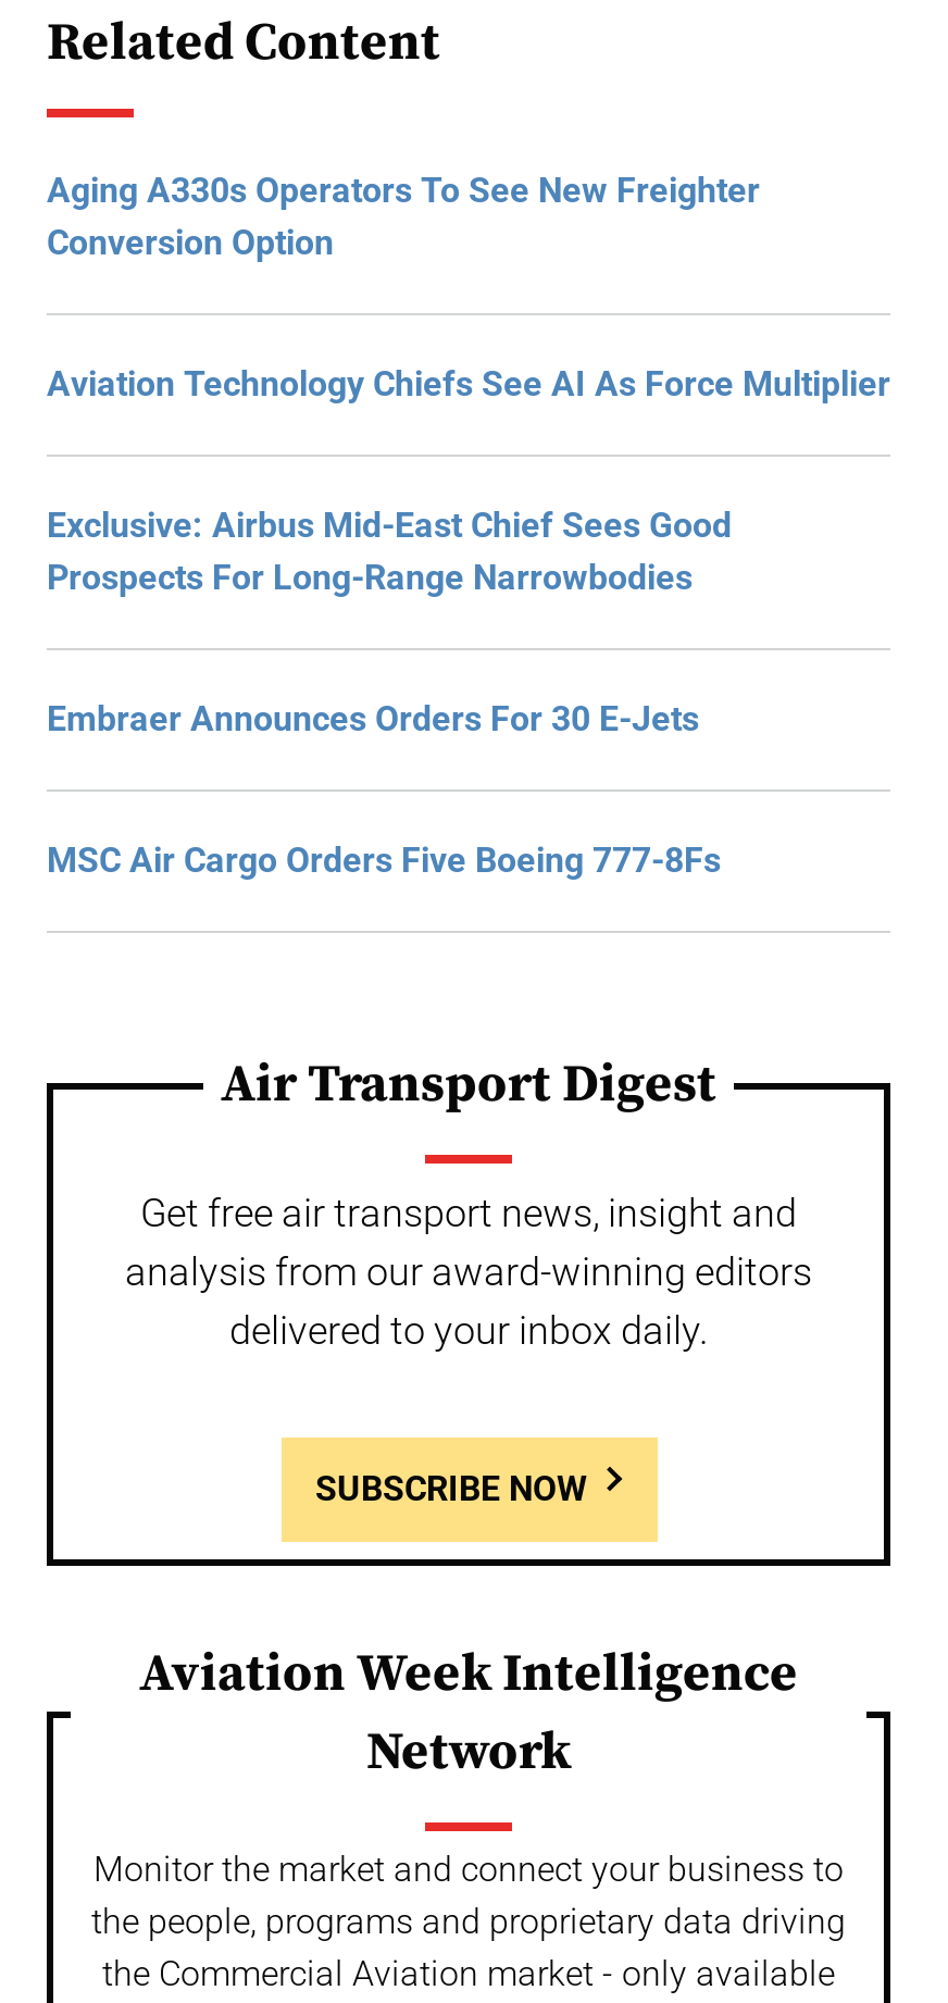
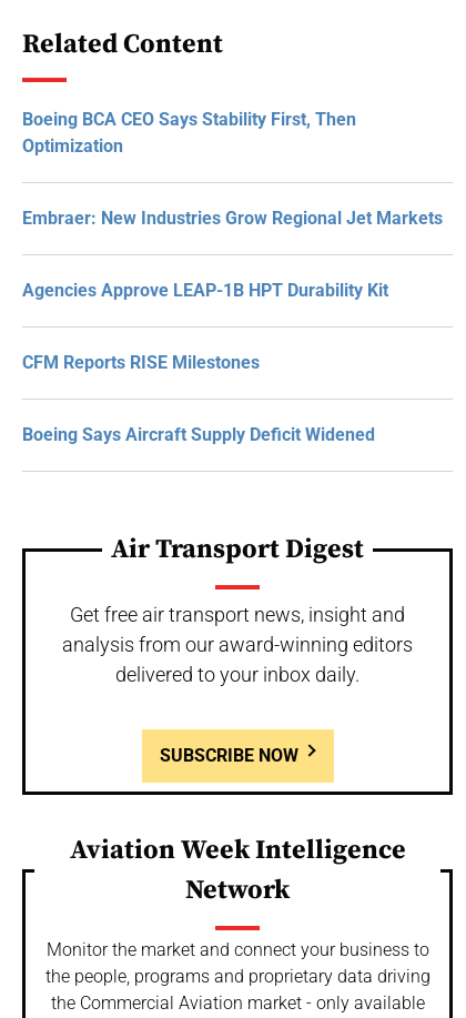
[47,170,760,263] Aging A330s Operators To See New Freighter | Conversion Option -> [22,109,356,157] Boeing BCA CEO Says Stability First, Then | Optimization
[47,363,890,405] Aviation Technology Chiefs See AI As Force Multiplier -> [22,208,443,229] Embraer: New Industries Grow Regional Jet Markets
[47,505,732,598] Exclusive: Airbus Mid-East Chief Sees Good | Prospects For Long-Range Narrowbodies -> [22,280,388,301] Agencies Approve LEAP-1B HPT Durability Kit
[47,698,699,739] Embraer Announces Orders For 30 E-Jets -> [22,352,260,373] CFM Reports RISE Milestones
[47,839,721,881] MSC Air Cargo Orders Five Boeing 777-8Fs -> [22,424,375,445] Boeing Says Aircraft Supply Deficit Widened

